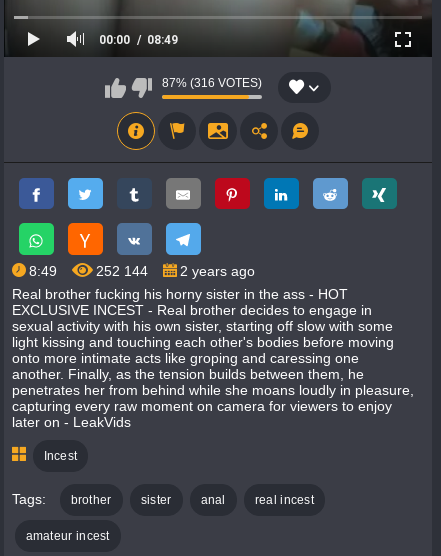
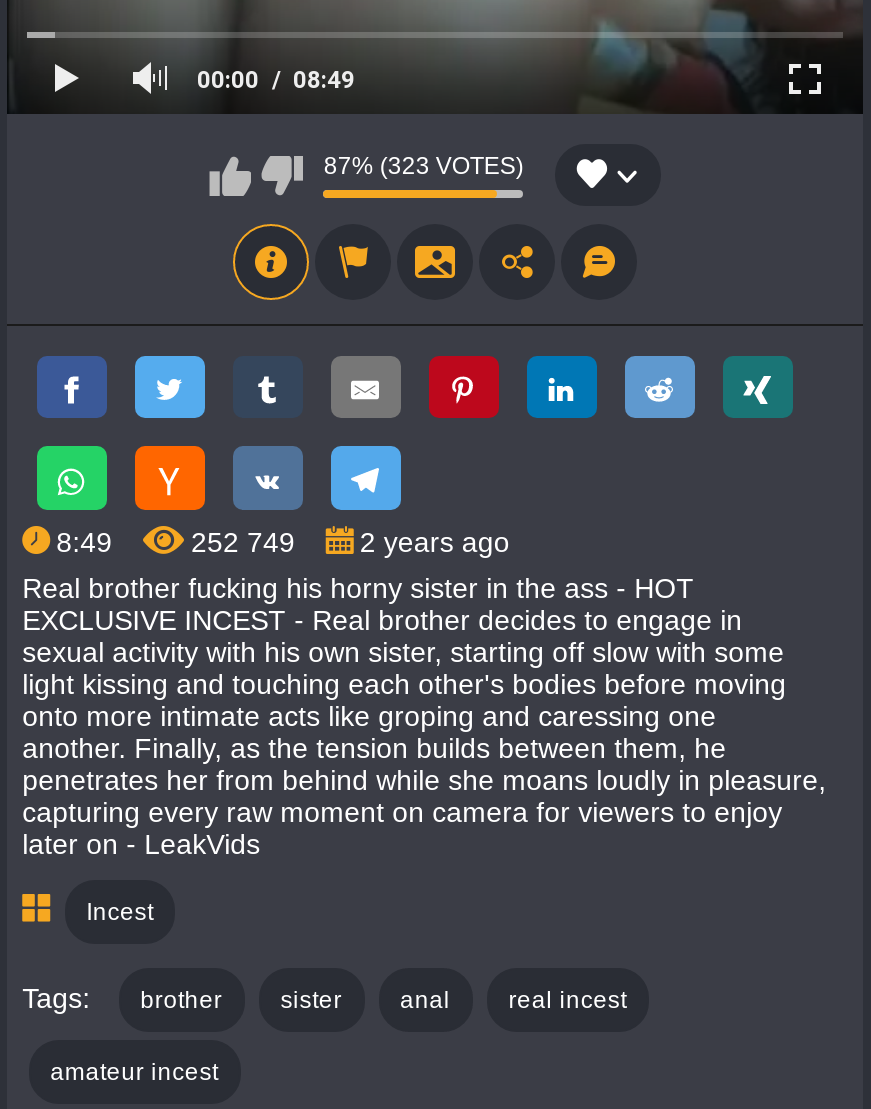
[162,76,262,90] 87% (316 VOTES) -> [324,152,524,180] 87% (323 VOTES)
[96,263,148,279] 252 144 -> [191,525,295,557] 252 749

